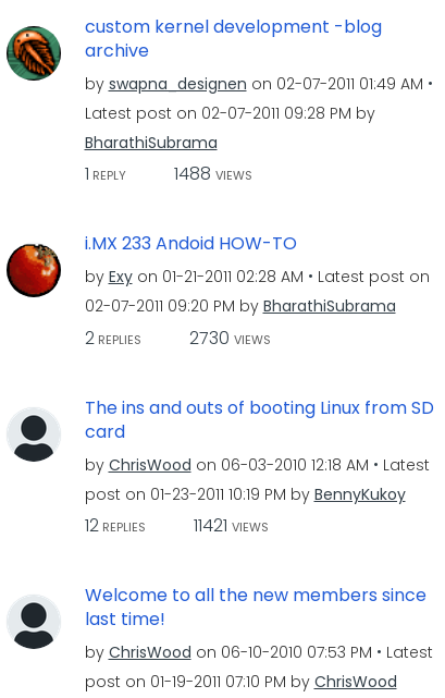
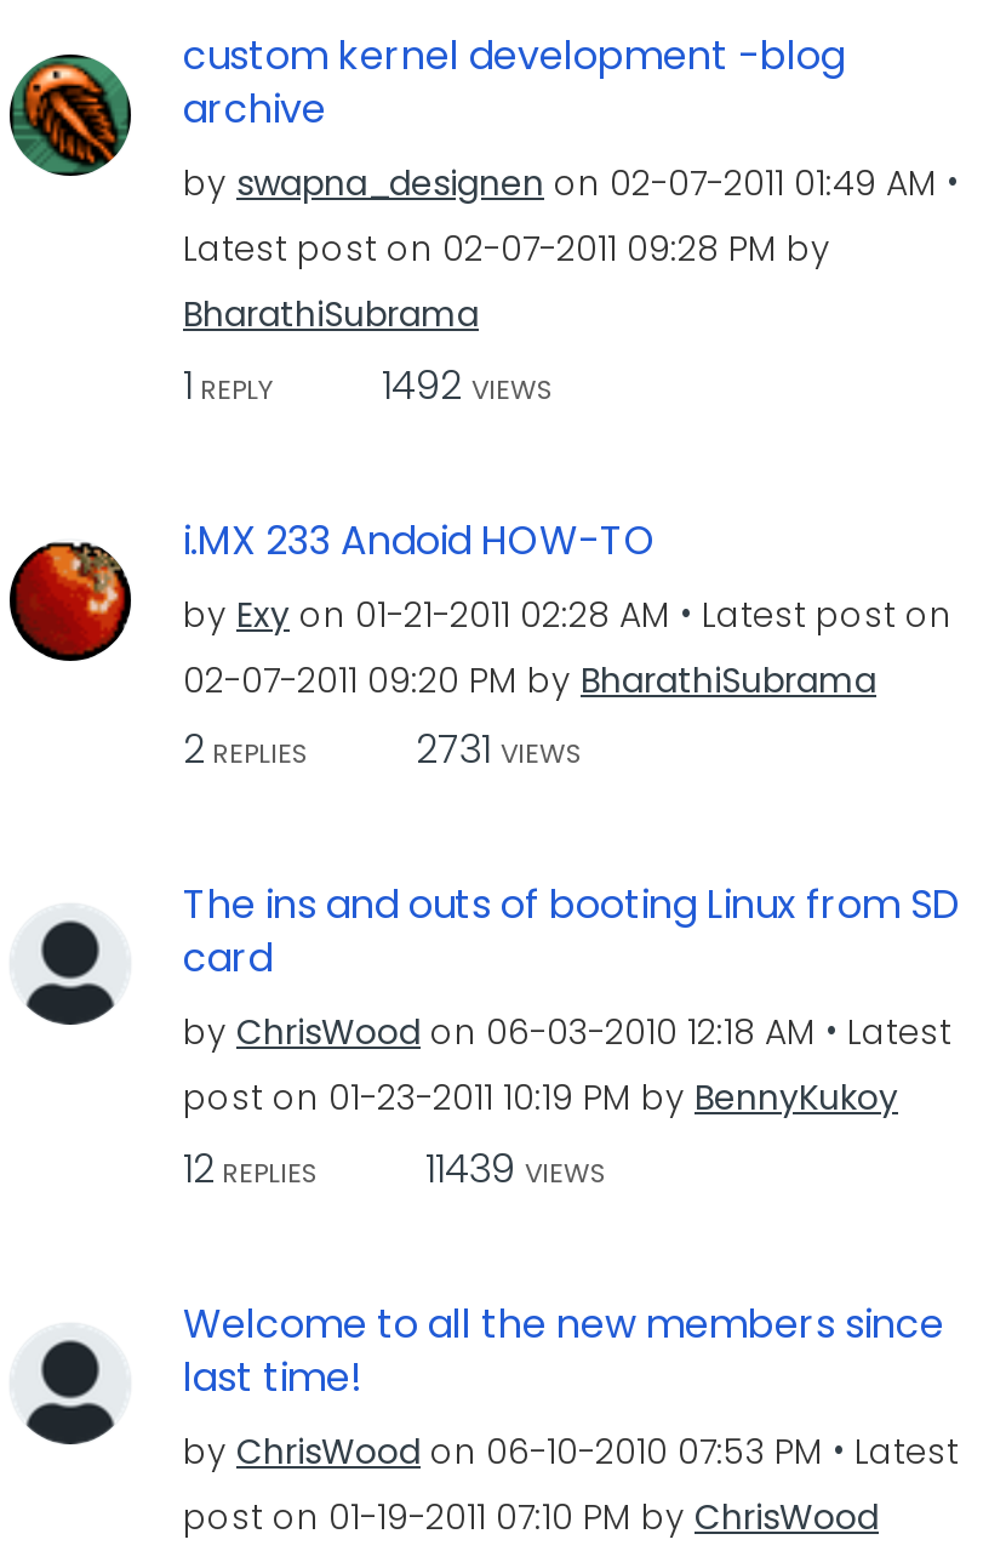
[84,161,252,186] 1 REPLY 1488 VIEWS -> [183,357,554,412] 1 REPLY 1492 VIEWS
[84,325,270,350] 2 REPLIES 2730 VIEWS -> [183,722,583,777] 2 REPLIES 2731 VIEWS
[84,513,268,538] 12 REPLIES 11421 VIEWS -> [183,1140,607,1196] 12 REPLIES 11439 VIEWS

